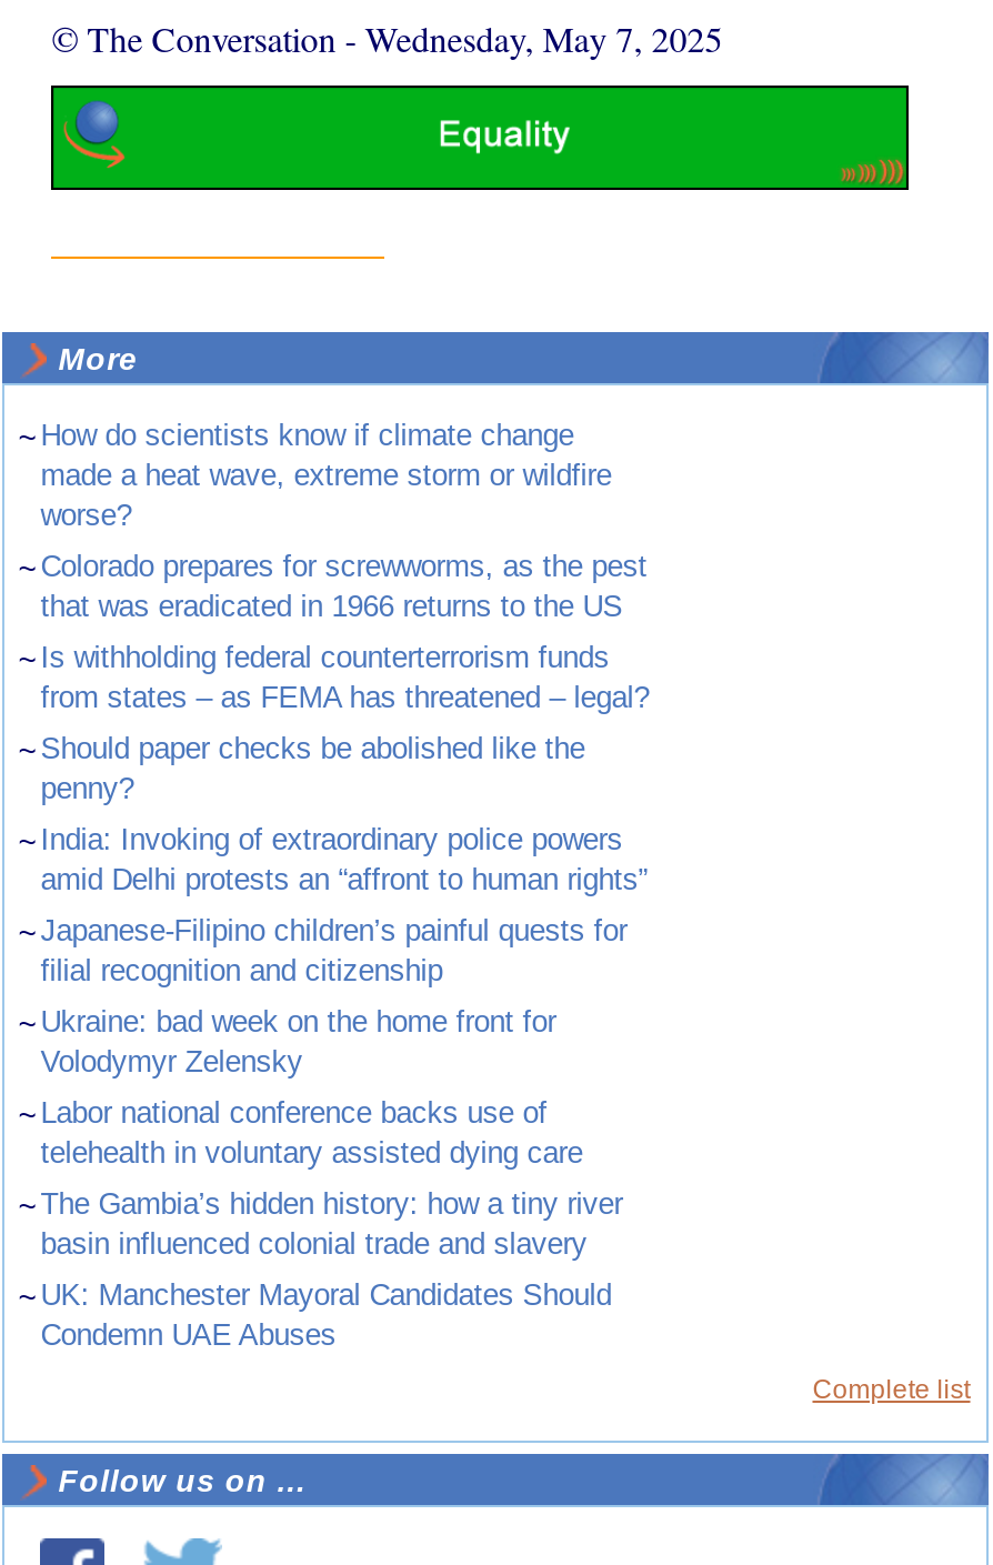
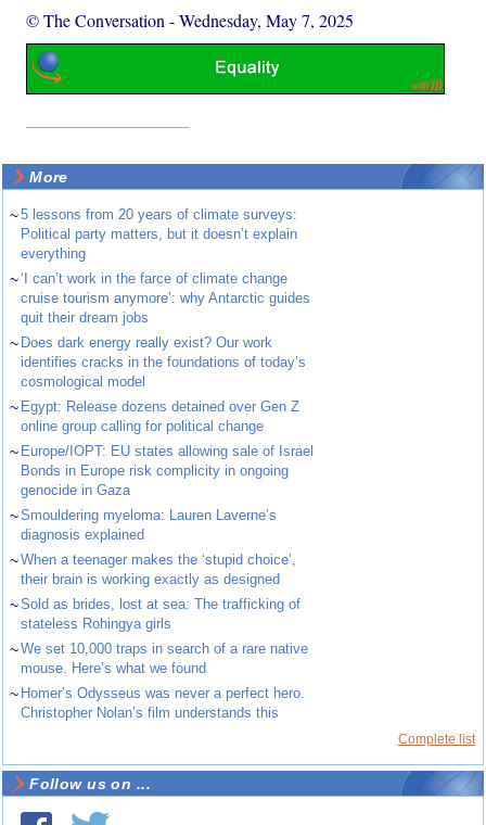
[18,420,611,533] ~ How do scientists know if climate change | made a heat wave, extreme storm or wildfire | worse? -> [10,207,297,262] ~ 5 lessons from 20 years of climate surveys: | Political party matters, but it doesn’t explain | everything
[18,551,647,624] ~ Colorado prepares for screwworms, as the pest | that was eradicated in 1966 returns to the US -> [10,271,310,326] ~ ‘I can’t work in the farce of climate change | cruise tourism anymore’: why Antarctic guides | quit their dream jobs
[18,642,649,715] ~ Is withholding federal counterterrorism funds | from states – as FEMA has threatened – legal? -> [10,335,306,390] ~ Does dark energy really exist? Our work | identifies cracks in the foundations of today’s | cosmological model
[18,733,585,806] ~ Should paper checks be abolished like the | penny? -> [10,399,300,435] ~ Egypt: Release dozens detained over Gen Z | online group calling for political change
[18,824,647,897] ~ India: Invoking of extraordinary police powers | amid Delhi protests an “affront to human rights” -> [10,443,314,499] ~ Europe/IOPT: EU states allowing sale of Israel | Bonds in Europe risk complicity in ongoing | genocide in Gaza
[18,915,627,989] ~ Japanese-Filipino children’s painful quests for | filial recognition and citizenship -> [10,507,277,543] ~ Smouldering myeloma: Lauren Laverne’s | diagnosis explained
[18,1006,556,1080] ~ Ukraine: bad week on the home front for | Volodymyr Zelensky -> [10,552,296,588] ~ When a teenager makes the ‘stupid choice’, | their brain is working exactly as designed
[18,1097,582,1171] ~ Labor national conference backs use of | telehealth in voluntary assisted dying care -> [10,596,301,632] ~ Sold as brides, lost at sea: The trafficking of | stateless Rohingya girls
[18,1188,622,1262] ~ The Gambia’s hidden history: how a tiny river | basin influenced colonial trade and slavery -> [10,641,308,677] ~ We set 10,000 traps in search of a rare native | mouse. Here’s what we found
[18,1280,611,1353] ~ UK: Manchester Mayoral Candidates Should | Condemn UAE Abuses -> [10,686,305,721] ~ Homer’s Odysseus was never a perfect hero. | Christopher Nolan’s film understands this

